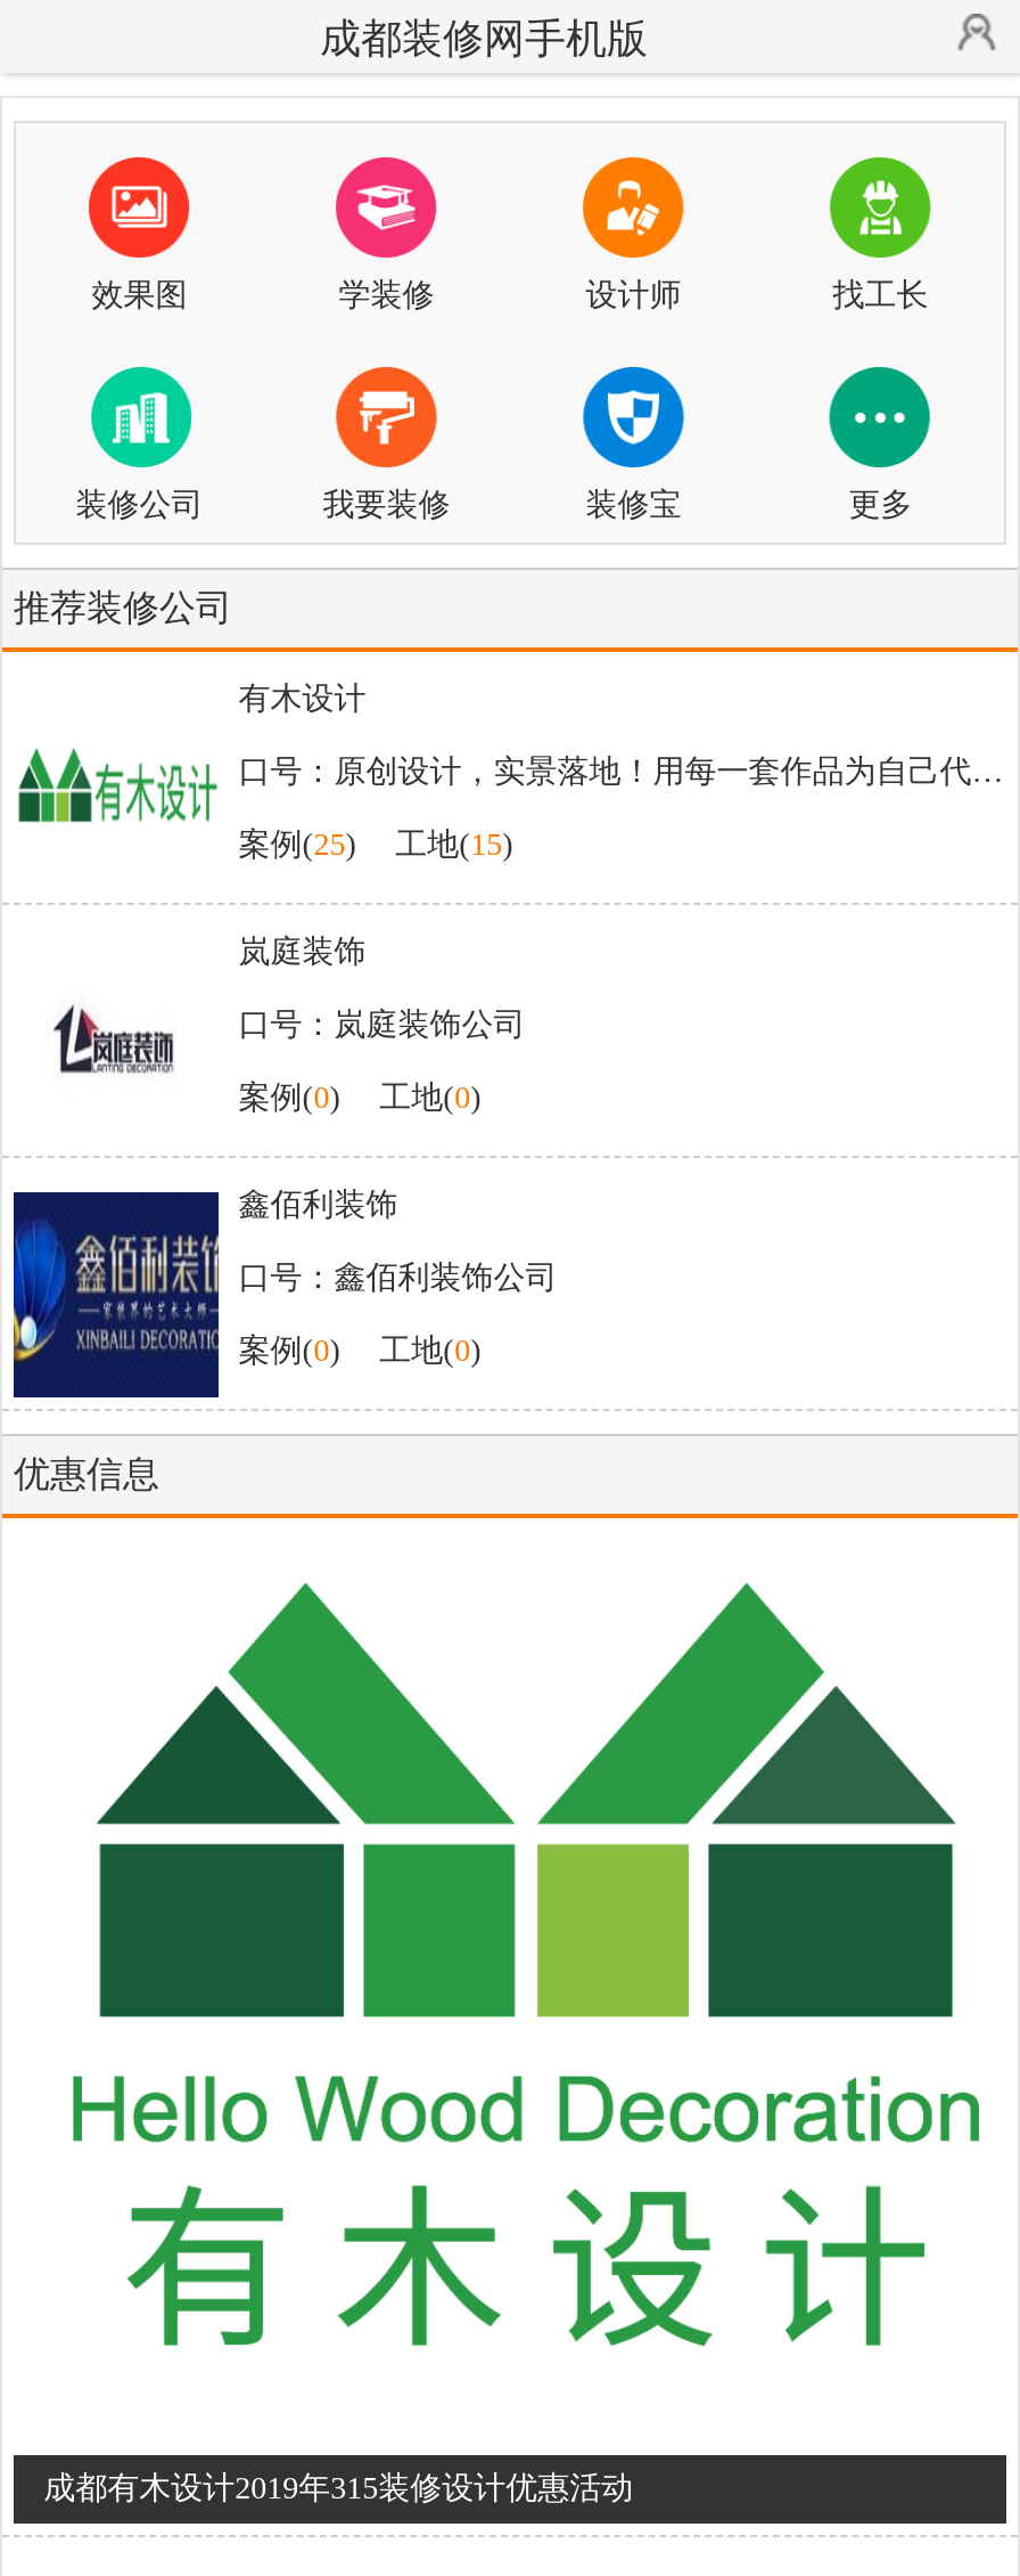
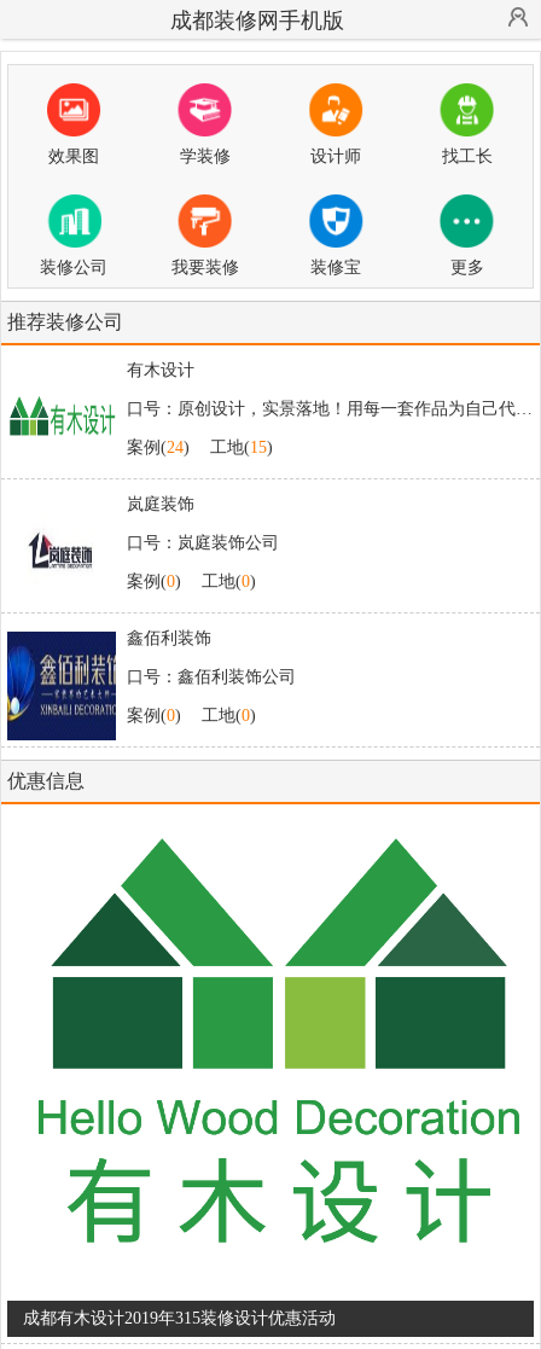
[238,828,514,862] 案例(25) 工地(15) -> [126,438,272,457] 案例(24) 工地(15)

